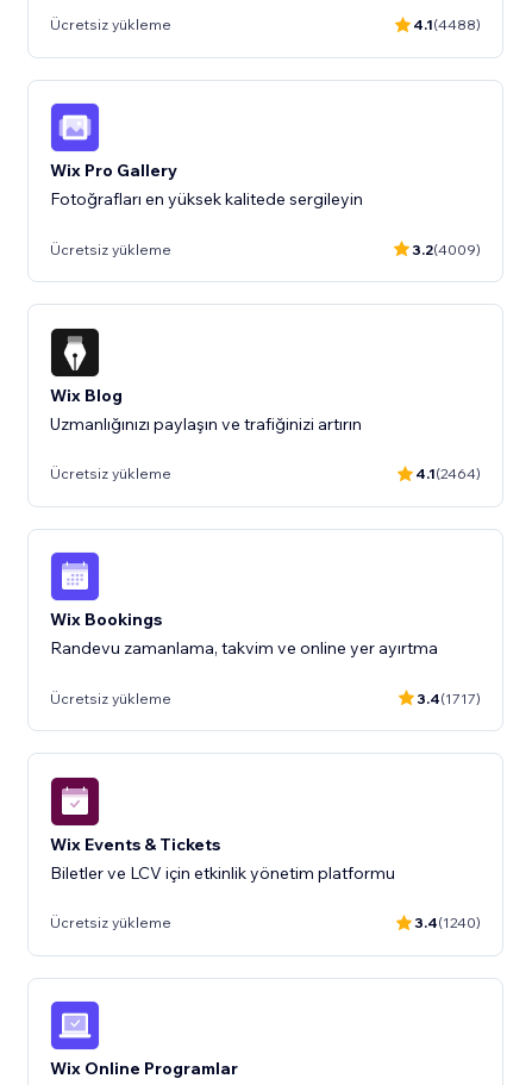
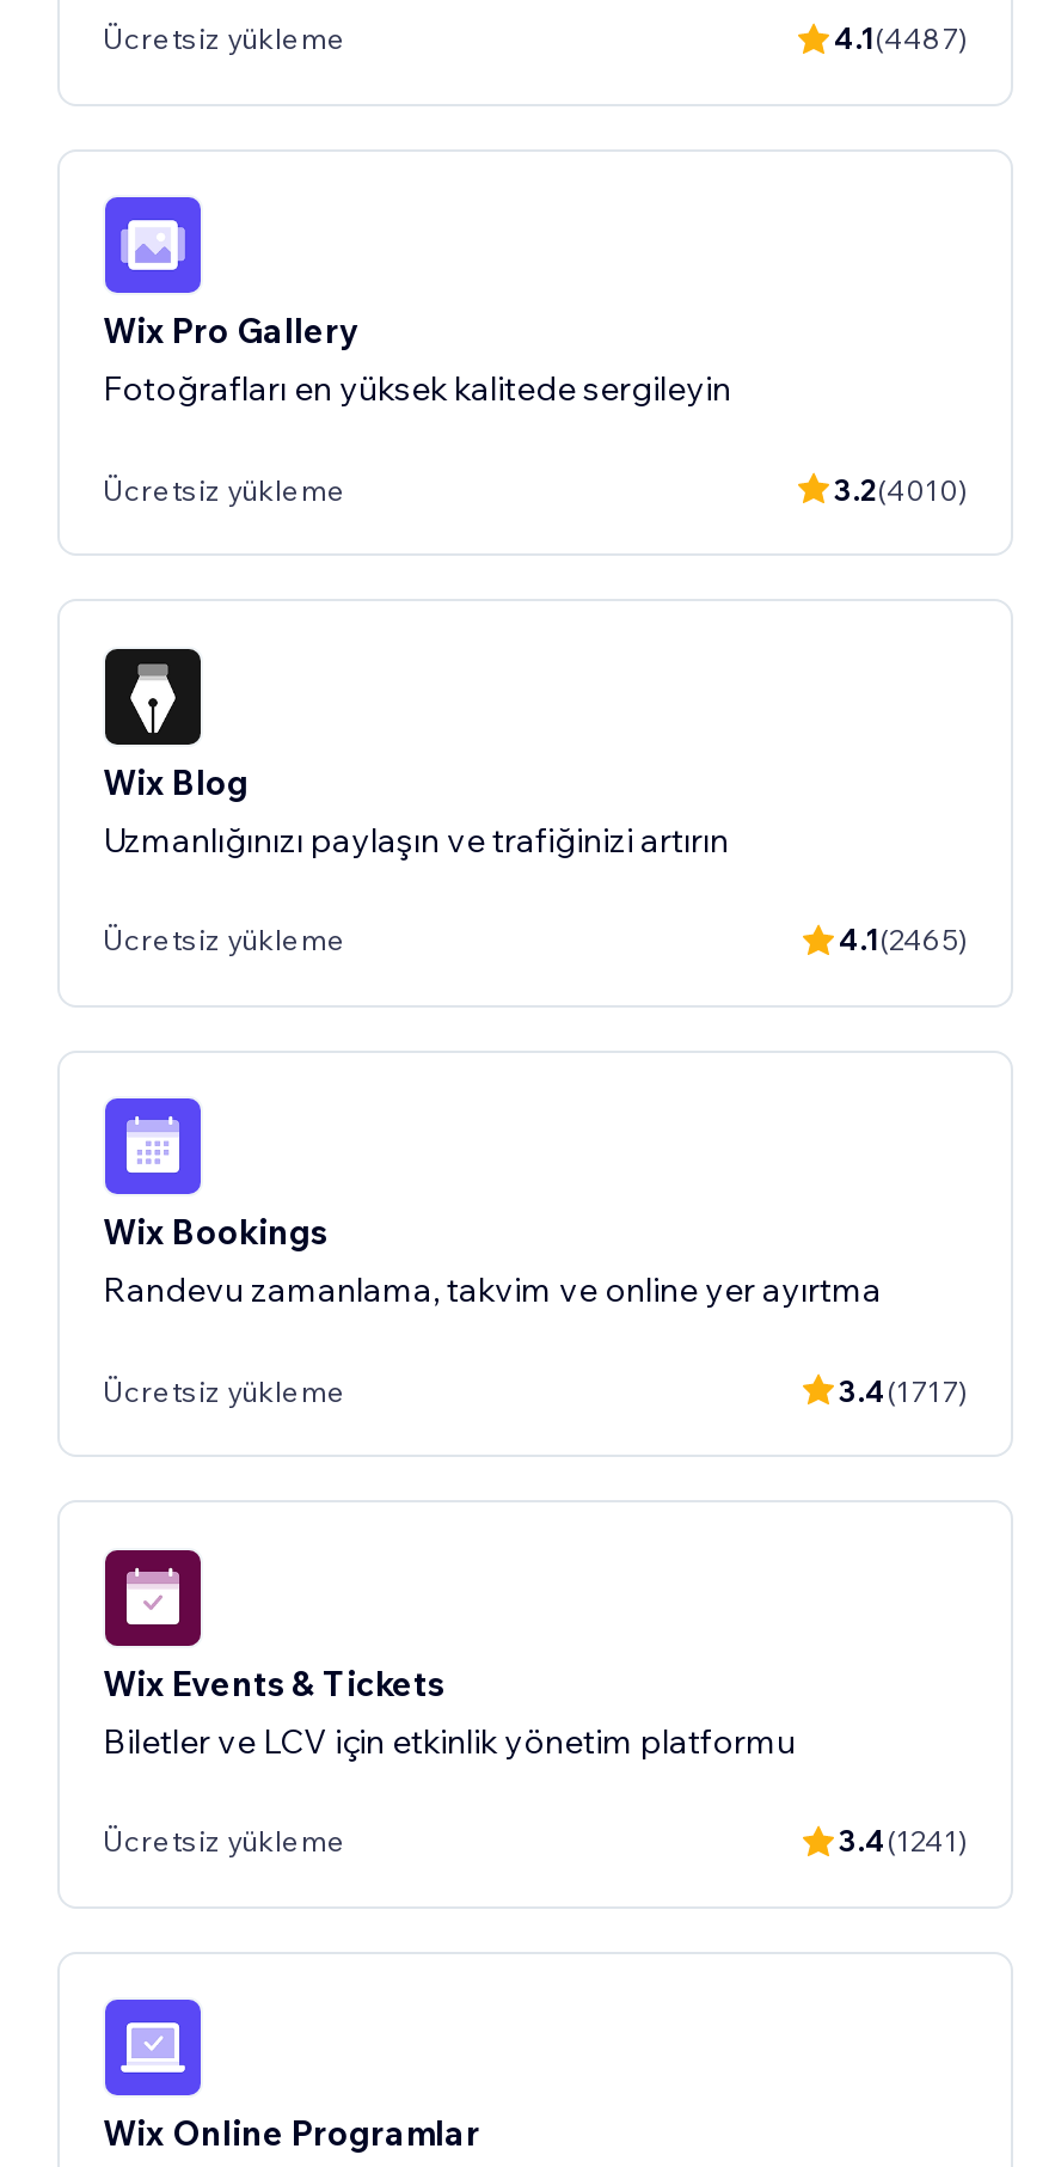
[413,15,481,33] 4.1(4488) -> [834,20,968,56] 4.1(4487)
[412,240,481,258] 3.2(4009) -> [834,471,968,507] 3.2(4010)
[415,464,481,482] 4.1(2464) -> [839,922,968,957] 4.1(2465)
[414,913,481,931] 3.4(1240) -> [839,1823,968,1859] 3.4(1241)

